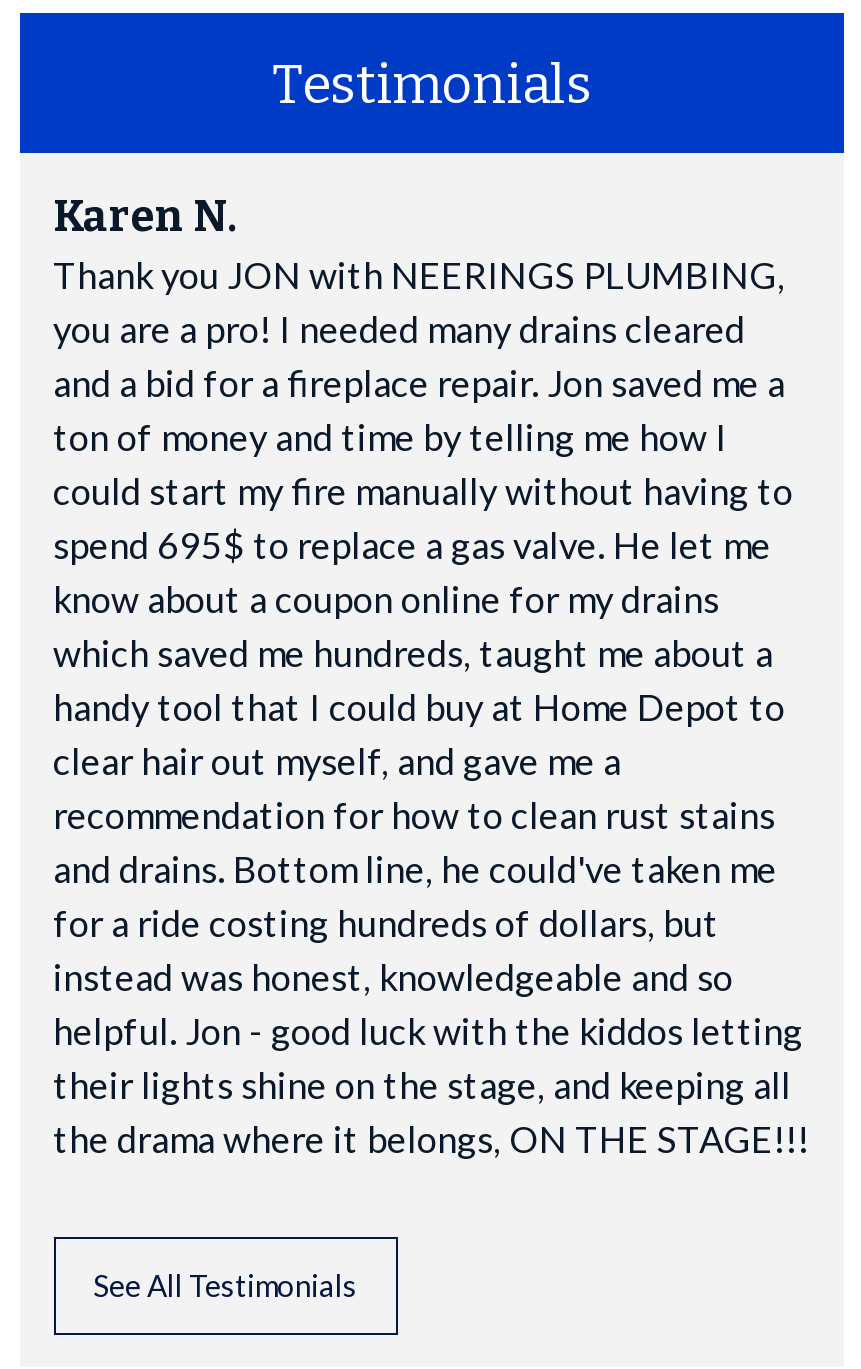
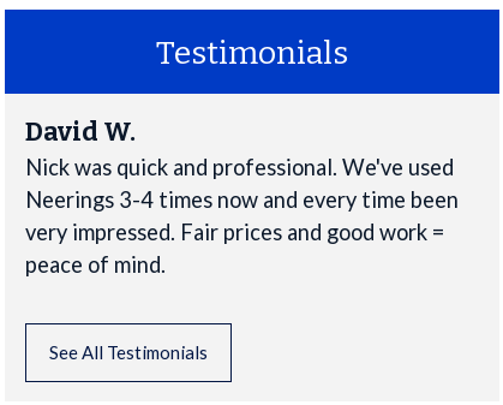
[53,191,809,1161] Karen N. | Thank you JON with NEERINGS PLUMBING, | you are a pro! I needed many drains cleared | and a bid for a fireplace repair. Jon saved me a | ton of money and time by telling me how I | could start my fire manually without having to | spend 695$ to replace a gas valve. He let me | know about a coupon online for my drains | which saved me hundreds, taught me about a | handy tool that I could buy at Home Depot to | clear hair out myself, and gave me a | recommendation for how to clean rust stains | and drains. Bottom line, he could've taken me | for a ride costing hundreds of dollars, but | instead was honest, knowledgeable and so | helpful. Jon - good luck with the kiddos letting | their lights shine on the stage, and keeping all | the drama where it belongs, ON THE STAGE!!! -> [25,117,458,278] David W. | Nick was quick and professional. We've used | Neerings 3-4 times now and every time been | very impressed. Fair prices and good work = | peace of mind.

